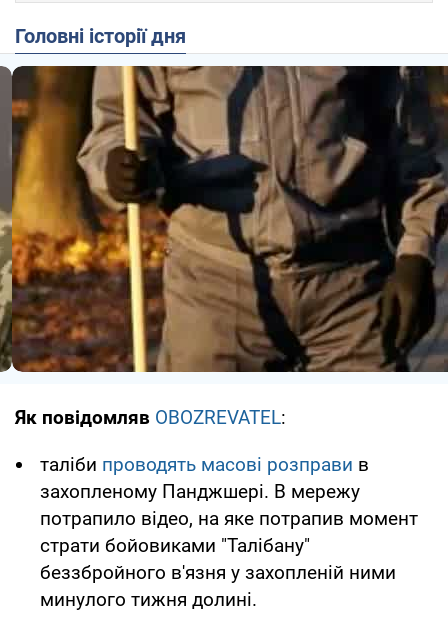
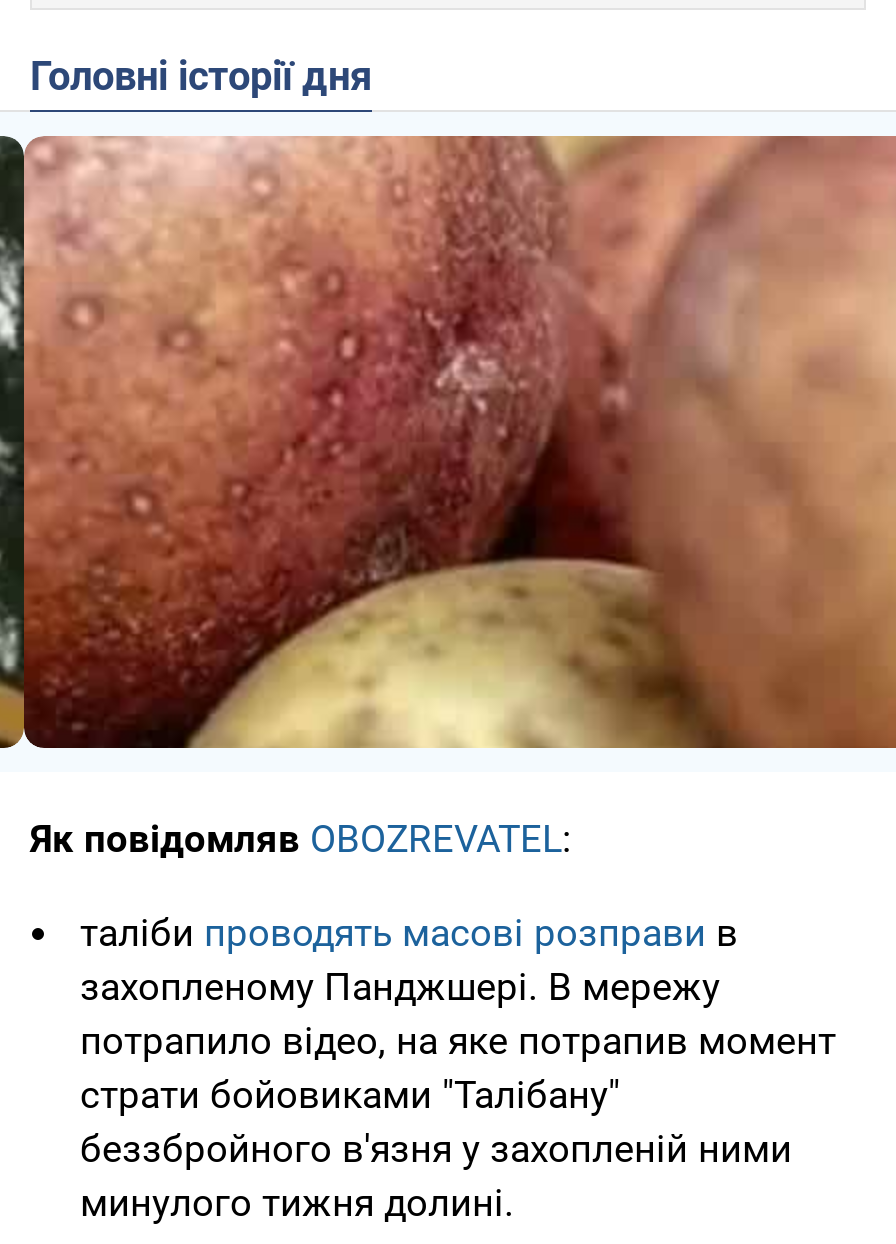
[3,65,445,373] [image] -> [6,134,890,750] [image]

